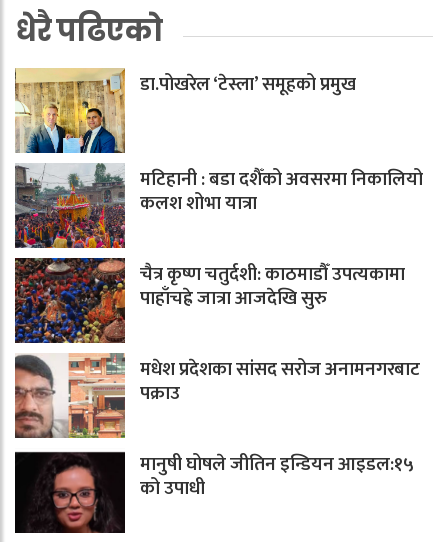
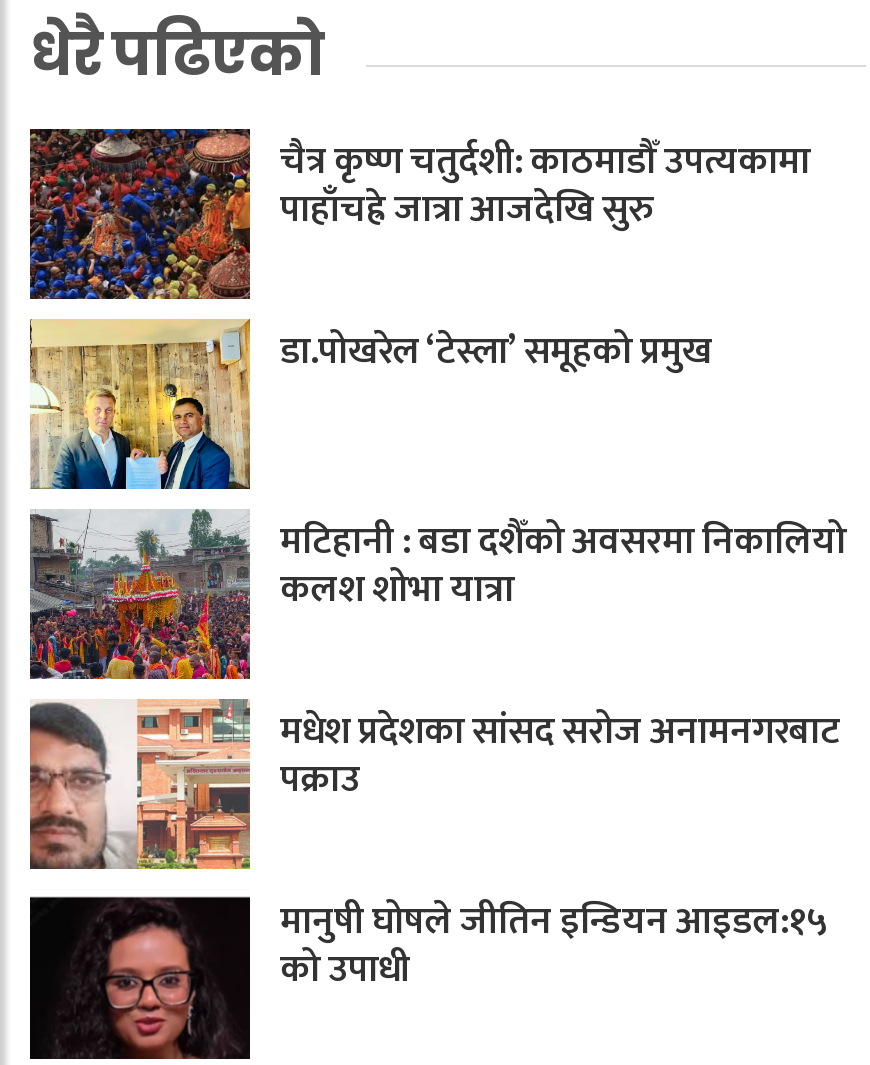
moved [140,69,423,219] -> [280,320,846,620]: डा.पोखरेल ‘टेस्ला’ समूहको प्रमुख | मटिहानी : बडा दशैँको अवसरमा निकालियो | कलश शोभा यात्रा
moved [15,257,405,344] -> [28,126,810,302]: [image] | चैत्र कृष्ण चतुर्दशी: काठमाडौँ उपत्यकामा | पाहाँचह्रे जात्रा आजदेखि सुरु

